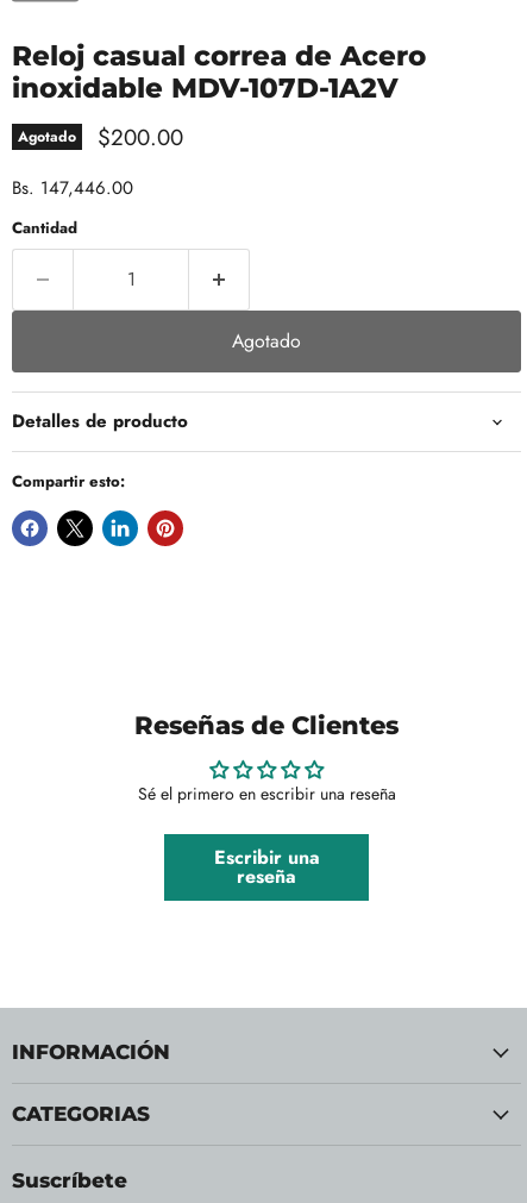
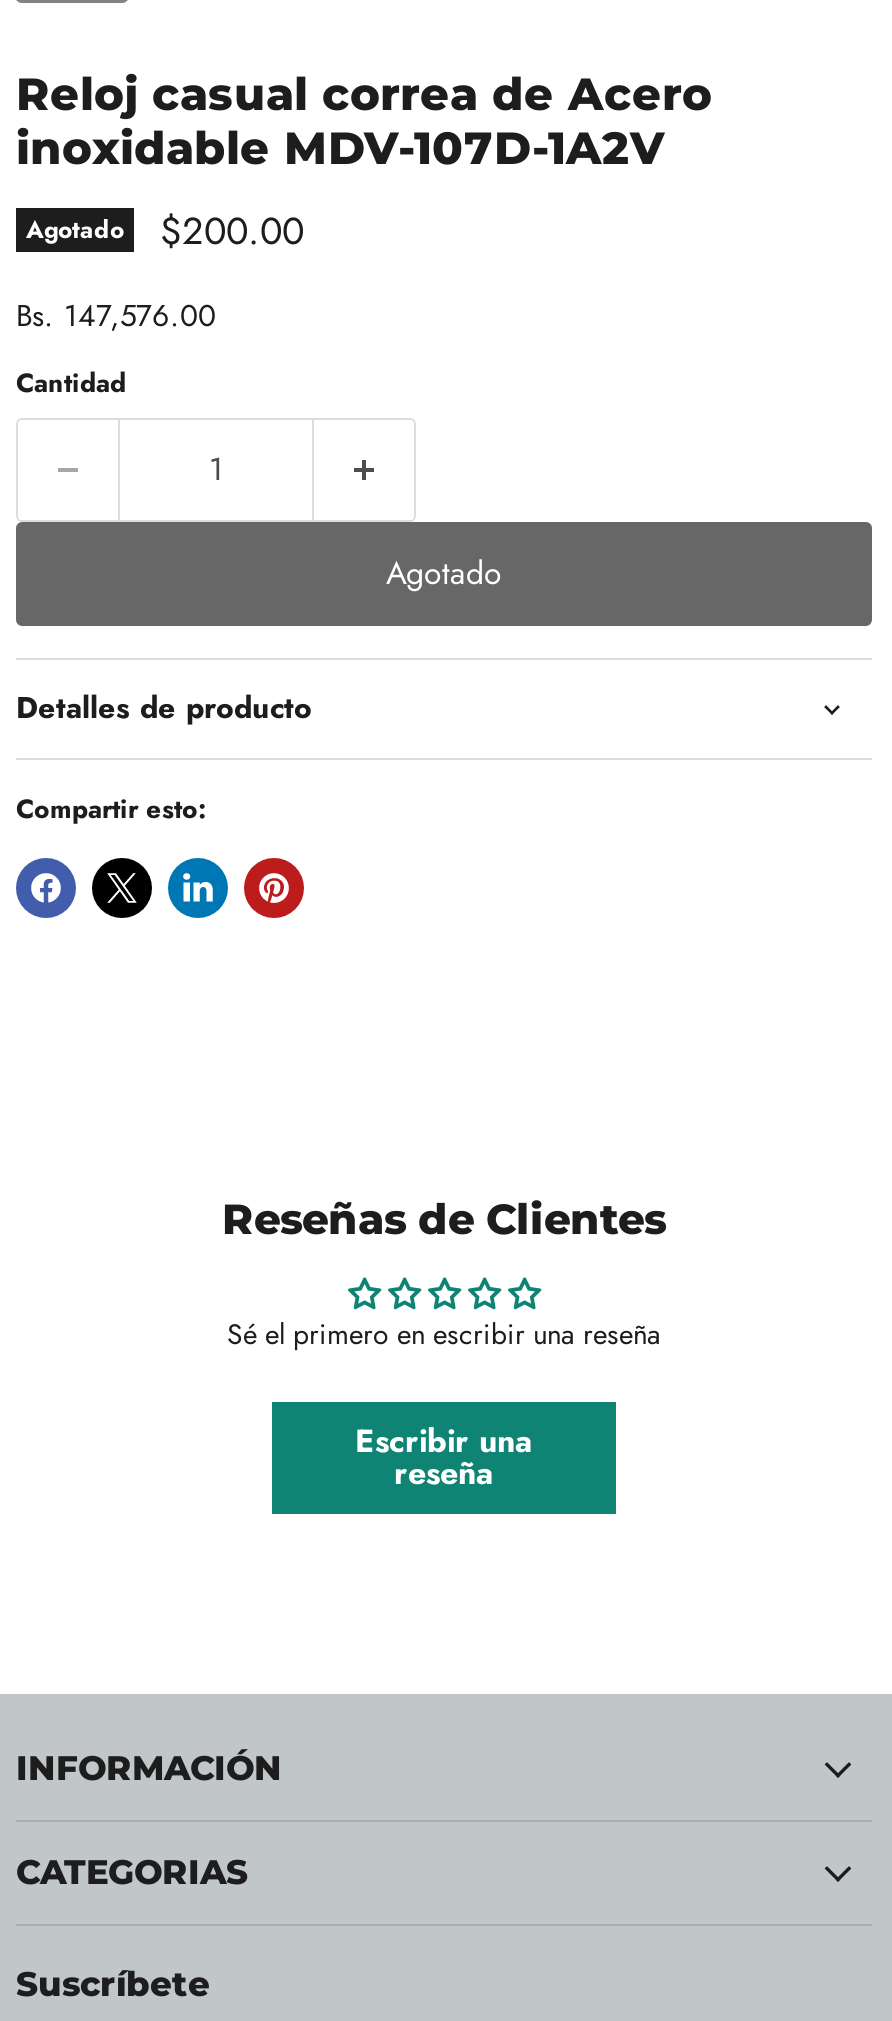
[12,175,133,201] Bs. 147,446.00 -> [16,294,216,338] Bs. 147,576.00

